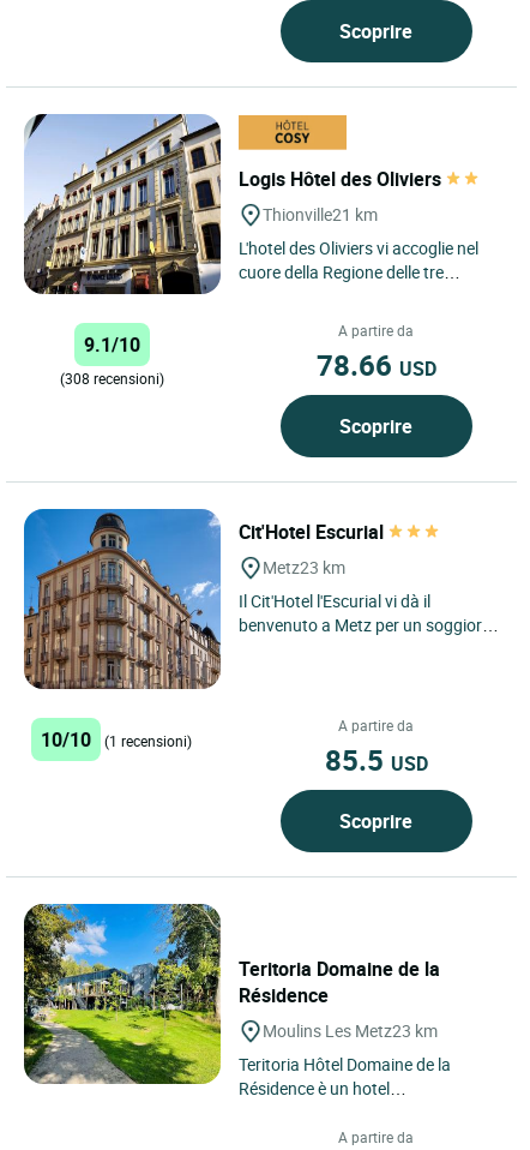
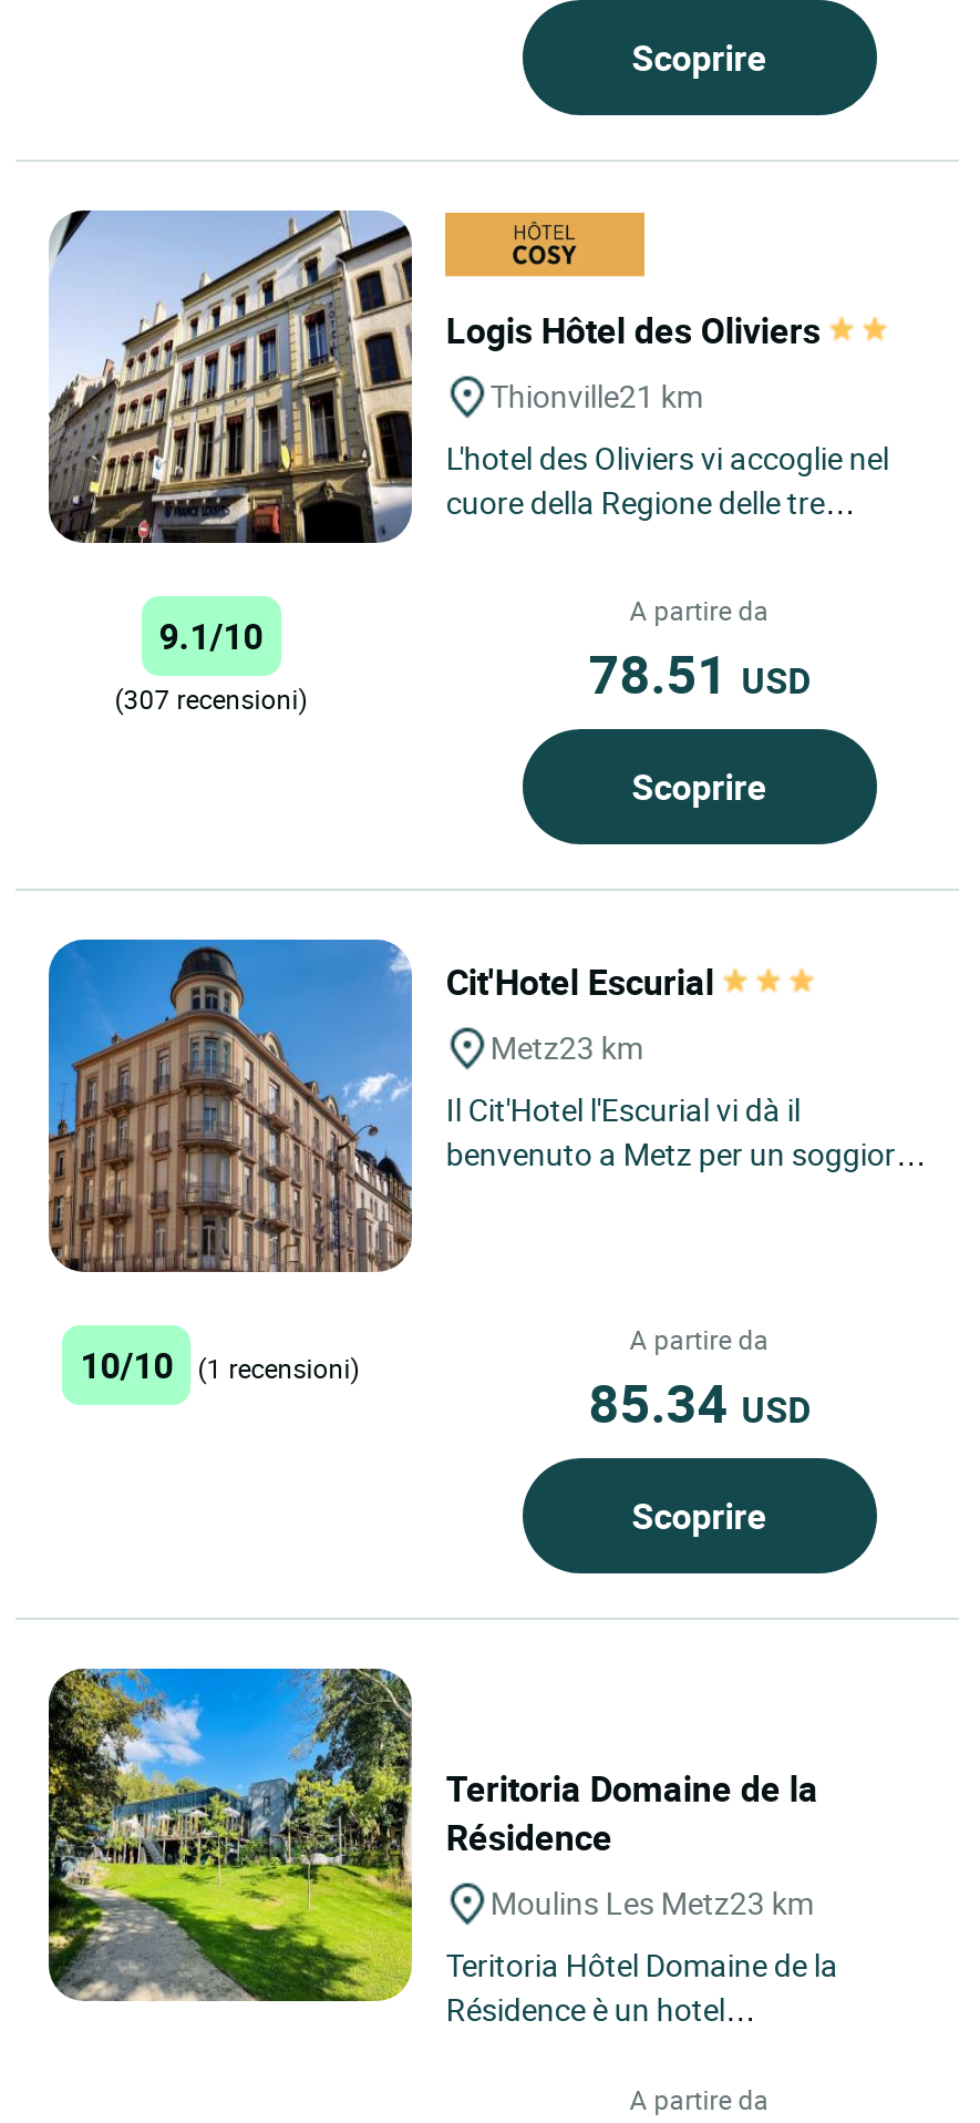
[316,346,436,384] 78.66 USD -> [588,639,810,710] 78.51 USD
[60,369,164,388] (308 recensioni) -> [114,681,307,716] (307 recensioni)
[325,741,428,779] 85.5 USD -> [588,1368,810,1439] 85.34 USD

